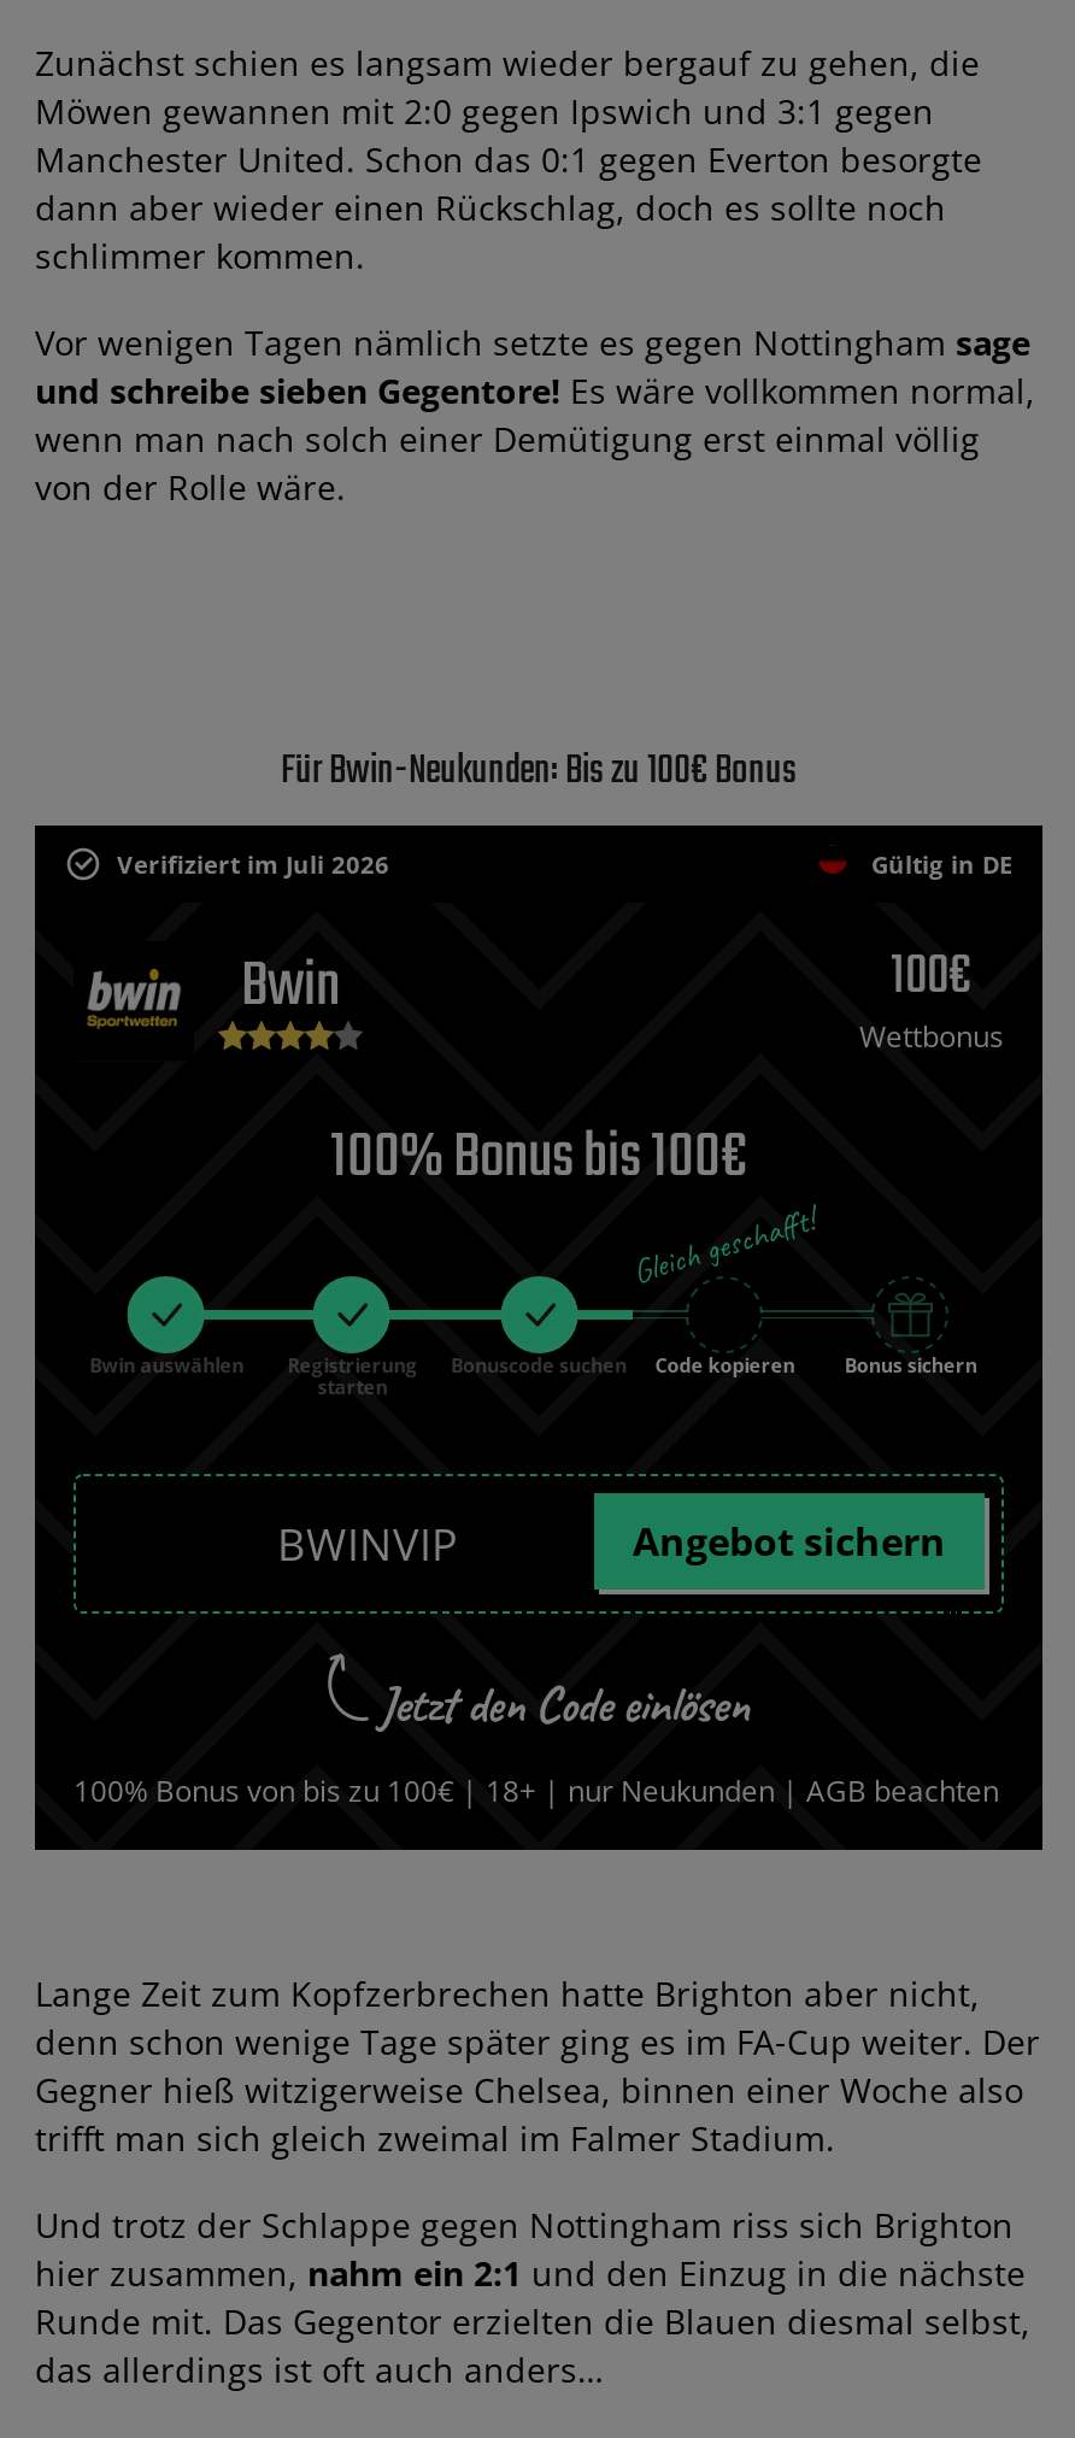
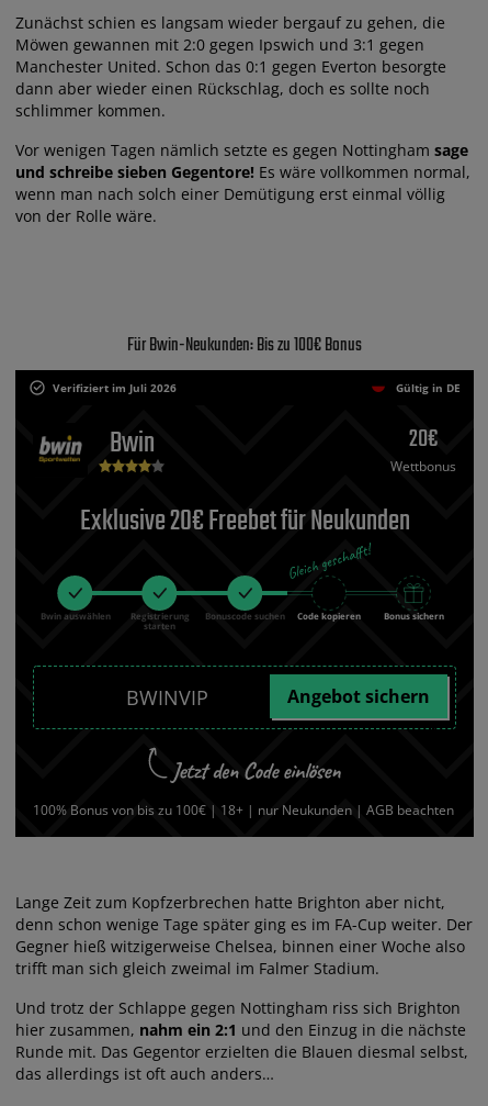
[891,936,973,1018] 100€ -> [408,420,438,458] 20€
[330,1109,747,1206] 100% Bonus bis 100€ -> [80,499,410,543] Exklusive 20€ Freebet für Neukunden

